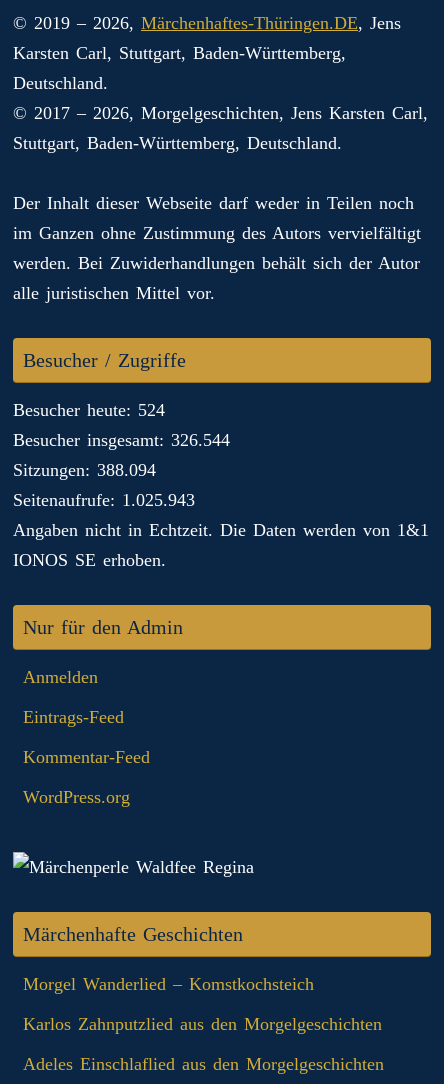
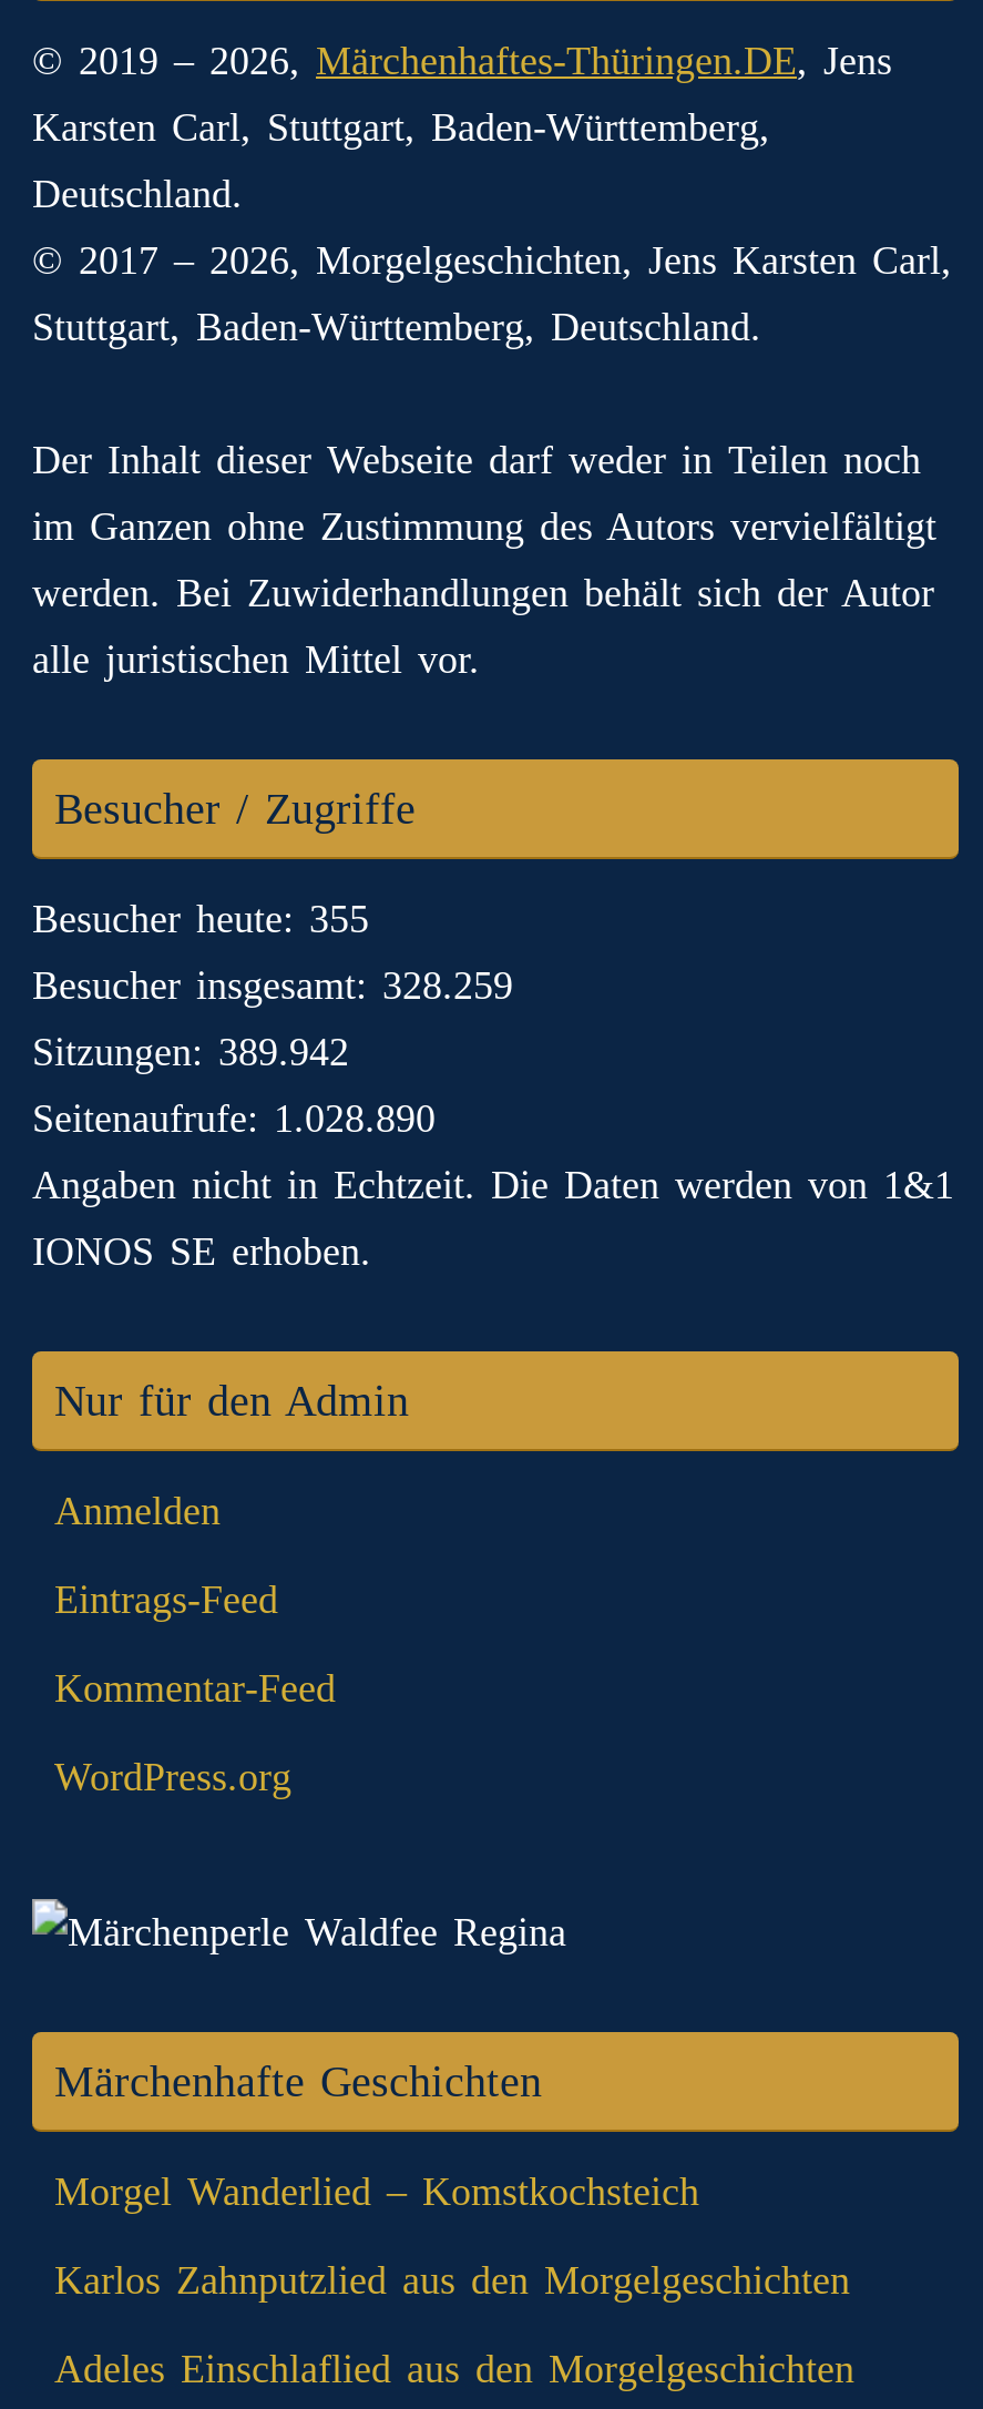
[13,400,165,420] Besucher heute: 524 -> [32,896,369,940] Besucher heute: 355
[13,430,230,450] Besucher insgesamt: 326.544 -> [32,962,513,1007] Besucher insgesamt: 328.259
[13,460,156,480] Sitzungen: 388.094 -> [32,1029,349,1073] Sitzungen: 389.942
[13,490,195,510] Seitenaufrufe: 1.025.943 -> [32,1096,436,1140] Seitenaufrufe: 1.028.890

